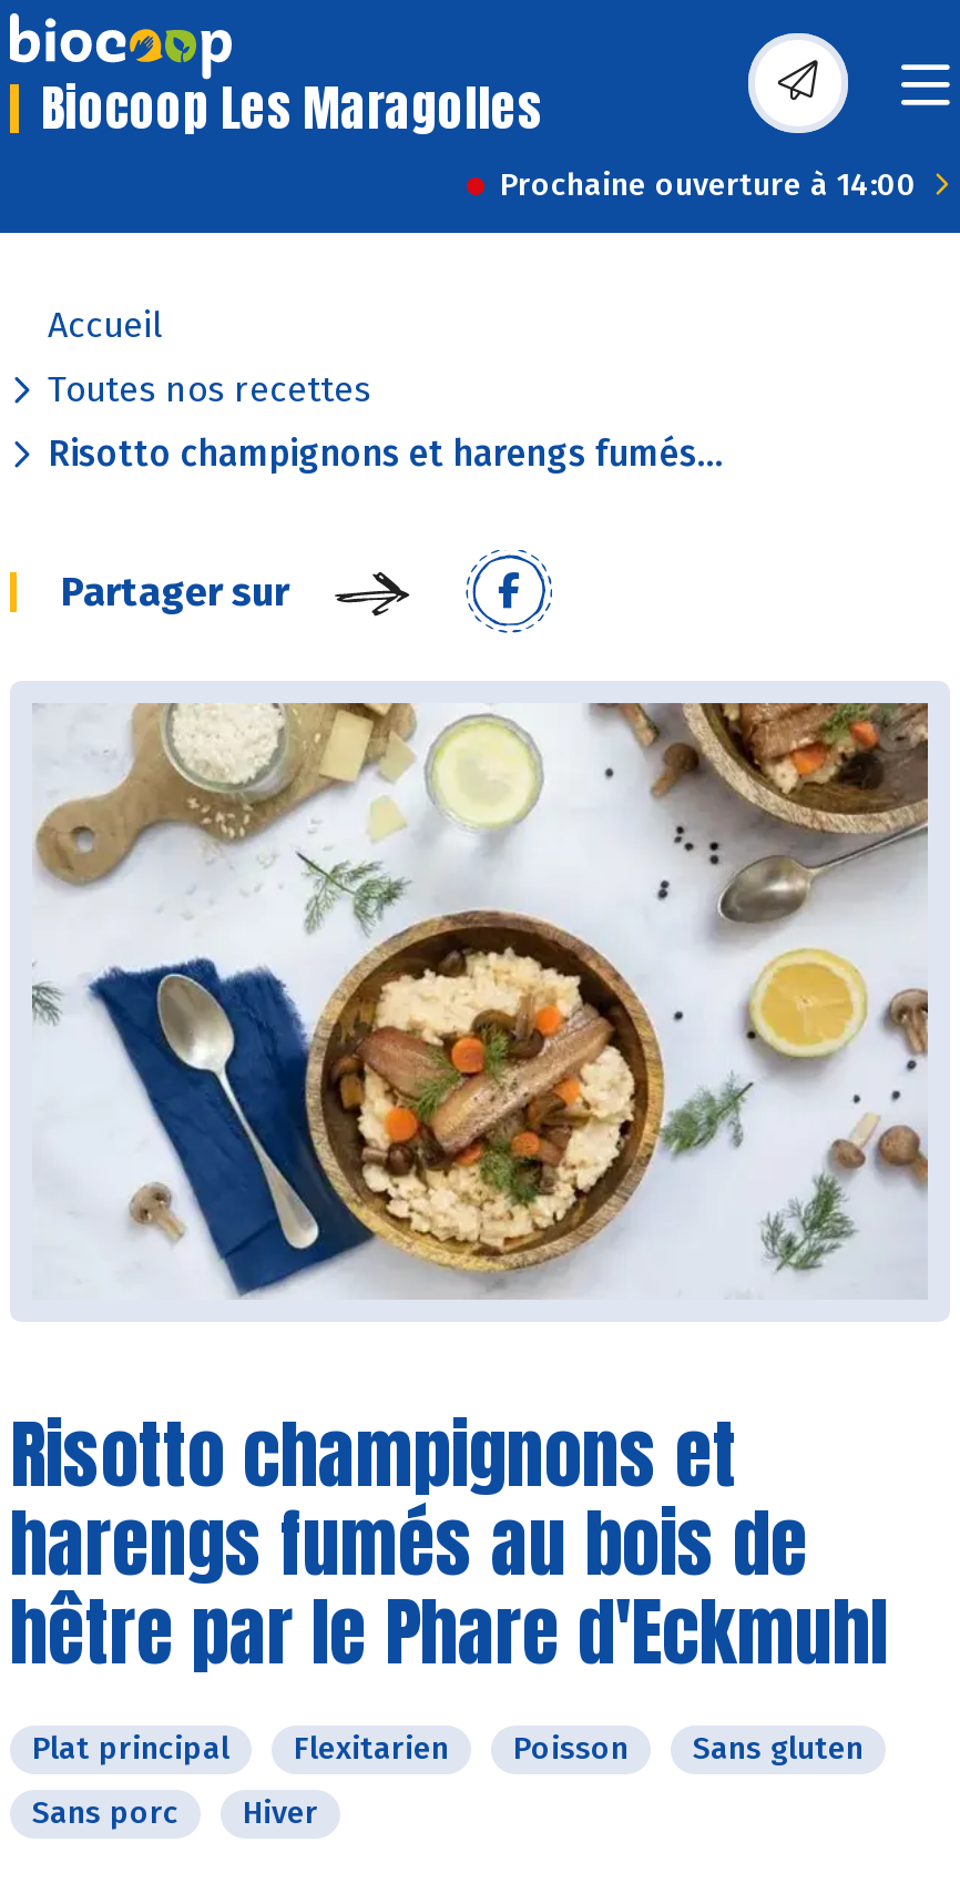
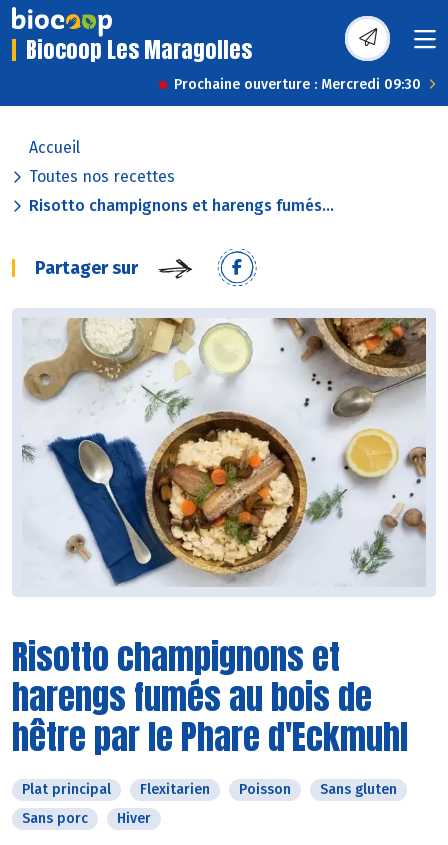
[500,166,917,204] Prochaine ouverture à 14:00 -> [174,76,421,93] Prochaine ouverture : Mercredi 09:30

